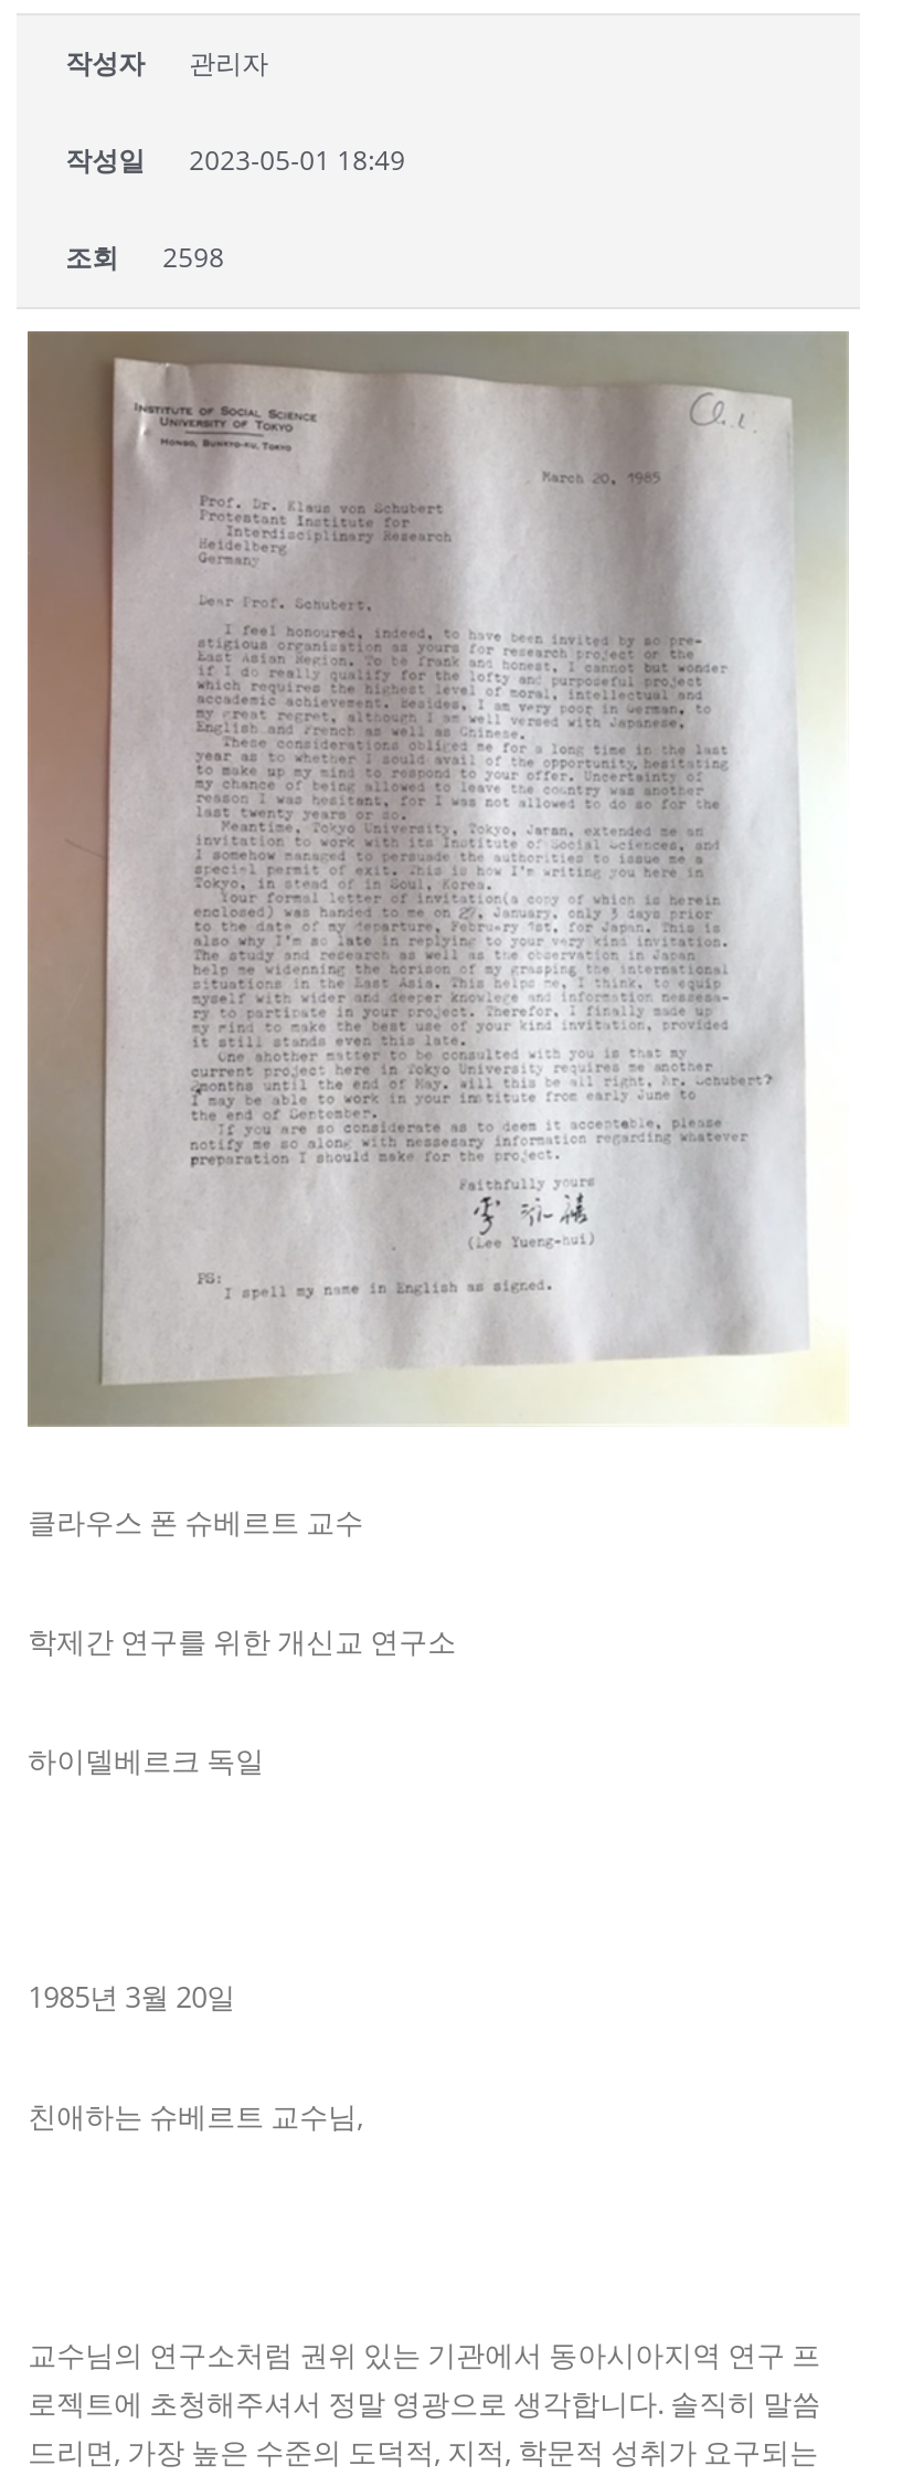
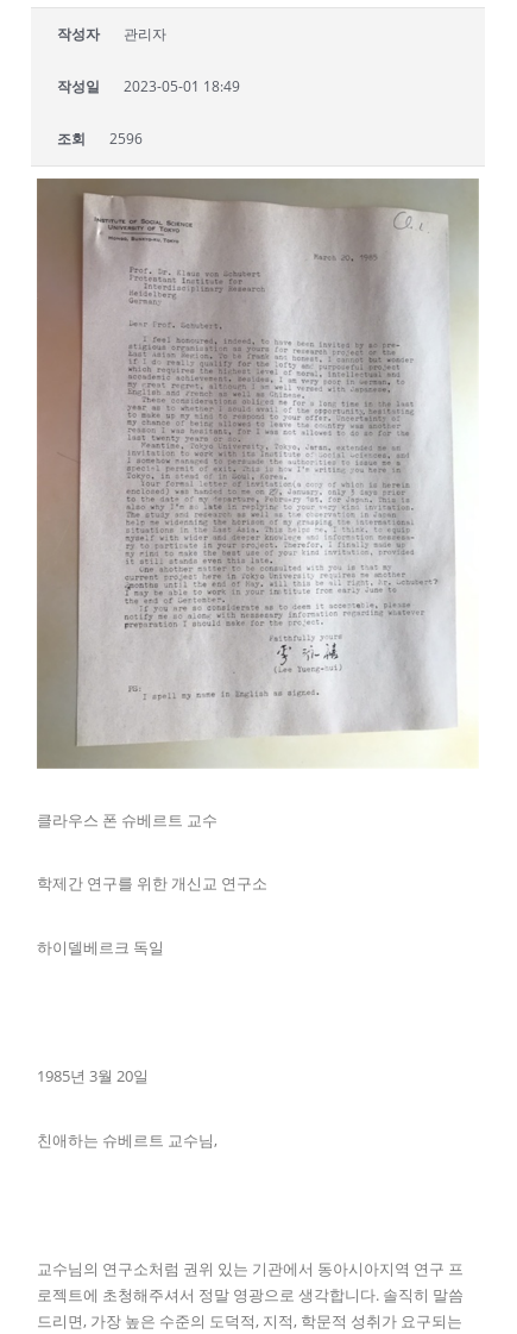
[65,239,224,276] 조회 2598 -> [57,129,143,149] 조회 2596

